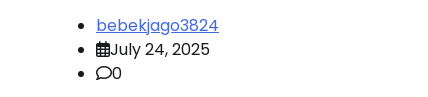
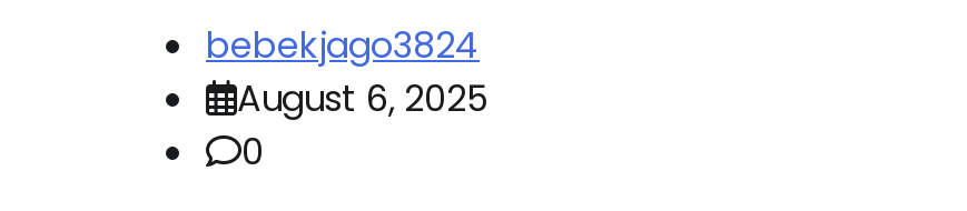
[110,38,210,61] July 24, 2025 -> [237,74,489,125] August 6, 2025

